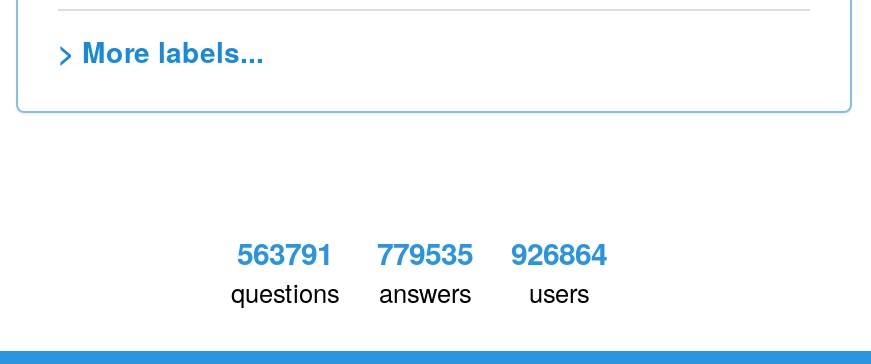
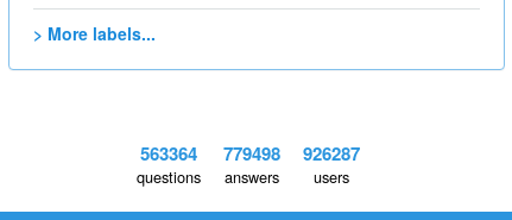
[237,231,333,275] 563791 -> [140,140,197,166] 563364
[377,231,473,275] 779535 -> [223,140,280,166] 779498
[511,231,607,275] 926864 -> [302,140,359,166] 926287

